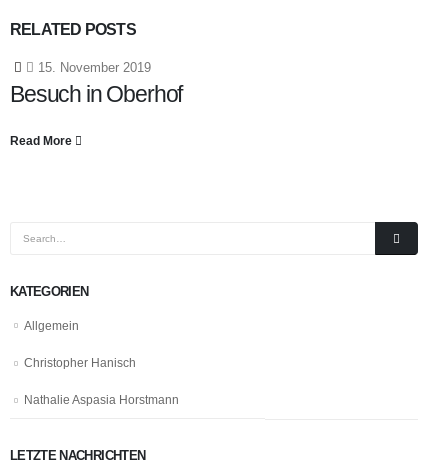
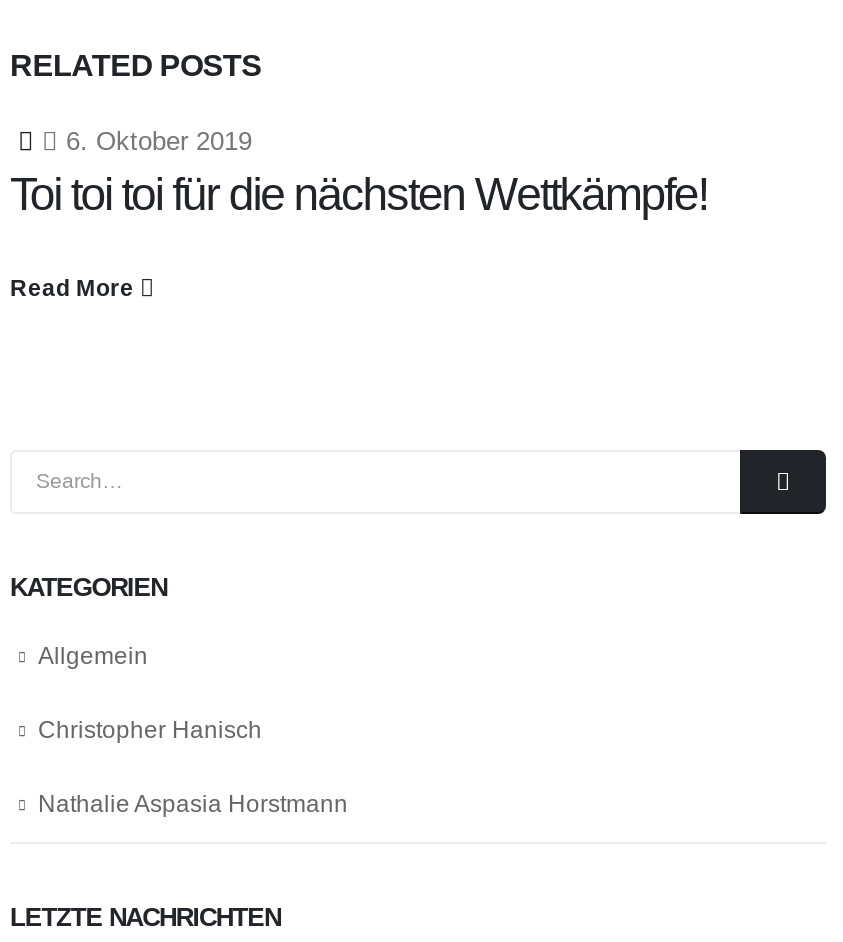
[10,60,182,107] 15. November 2019 | Besuch in Oberhof -> [10,125,707,219] 6. Oktober 2019 | Toi toi toi für die nächsten Wettkämpfe!

